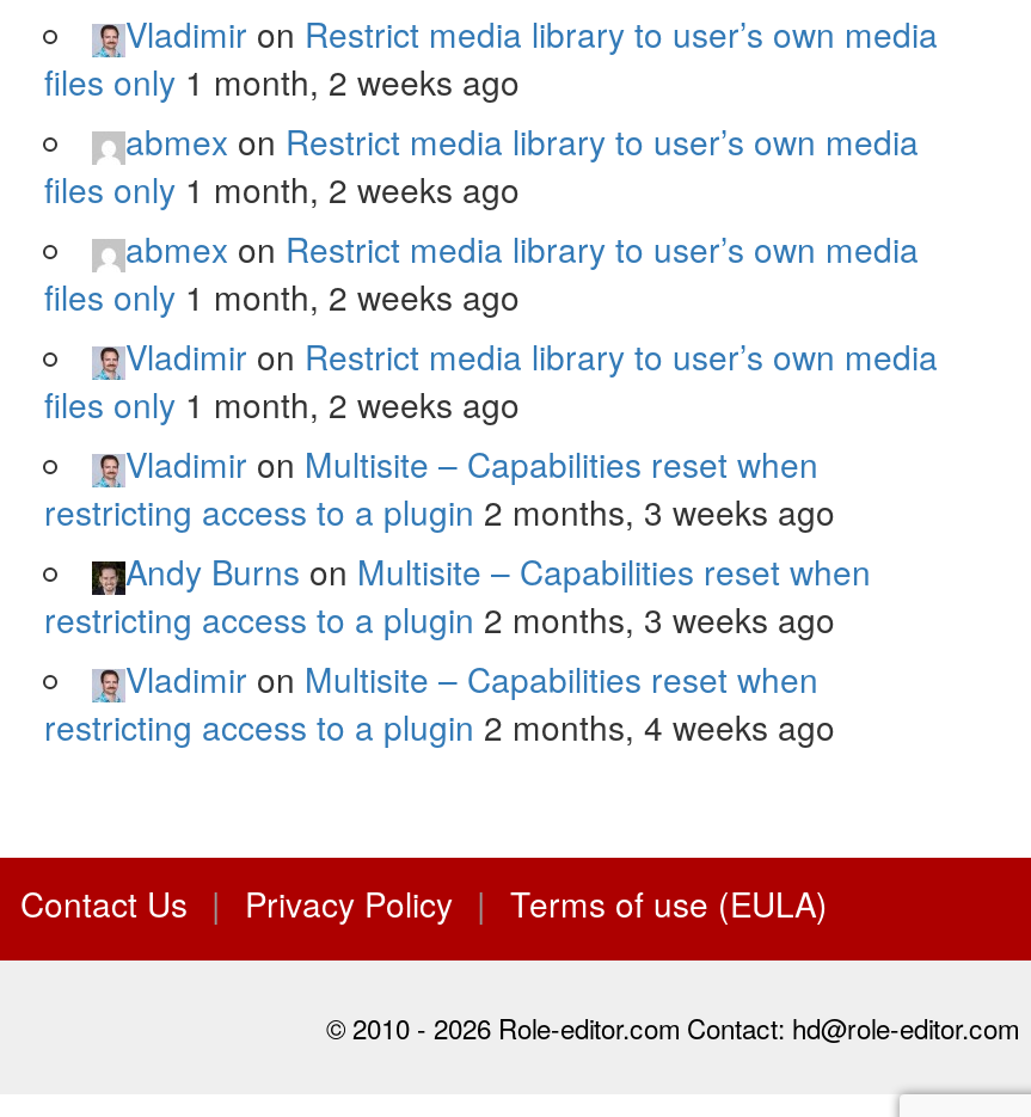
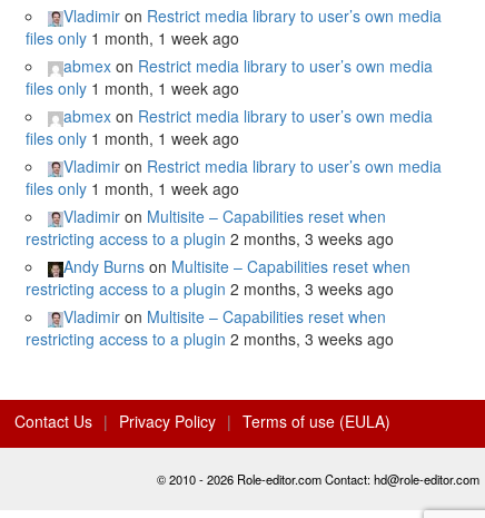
[44,58,520,106] files only 1 month, 2 weeks ago -> [26,27,239,49] files only 1 month, 1 week ago
[44,166,520,213] files only 1 month, 2 weeks ago -> [26,77,239,99] files only 1 month, 1 week ago
[44,273,520,321] files only 1 month, 2 weeks ago -> [26,127,239,150] files only 1 month, 1 week ago
[44,381,520,428] files only 1 month, 2 weeks ago -> [26,177,239,200] files only 1 month, 1 week ago
[44,703,835,751] restricting access to a plugin 2 months, 4 weeks ago -> [26,328,394,350] restricting access to a plugin 2 months, 3 weeks ago

